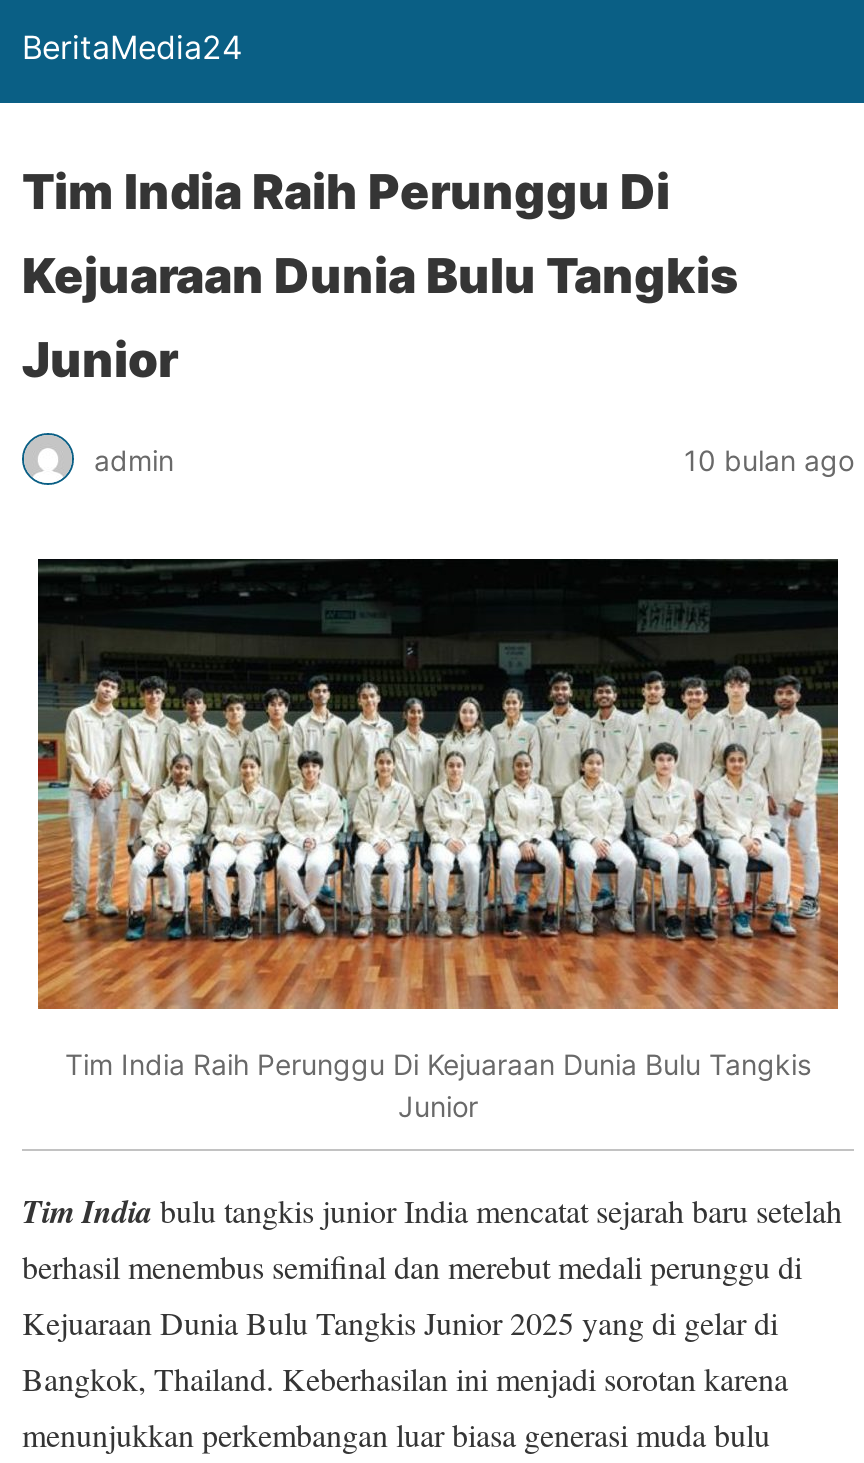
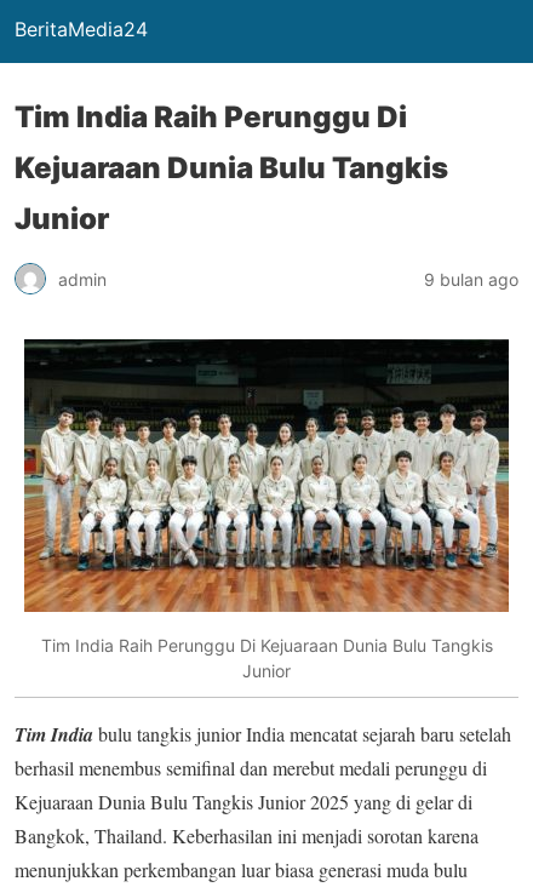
[684,442,854,476] 10 bulan ago -> [424,268,518,289] 9 bulan ago

